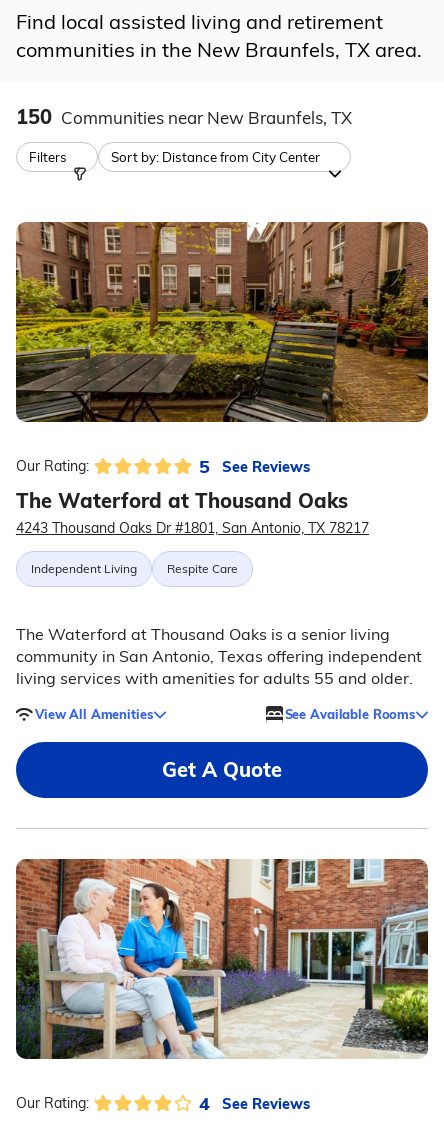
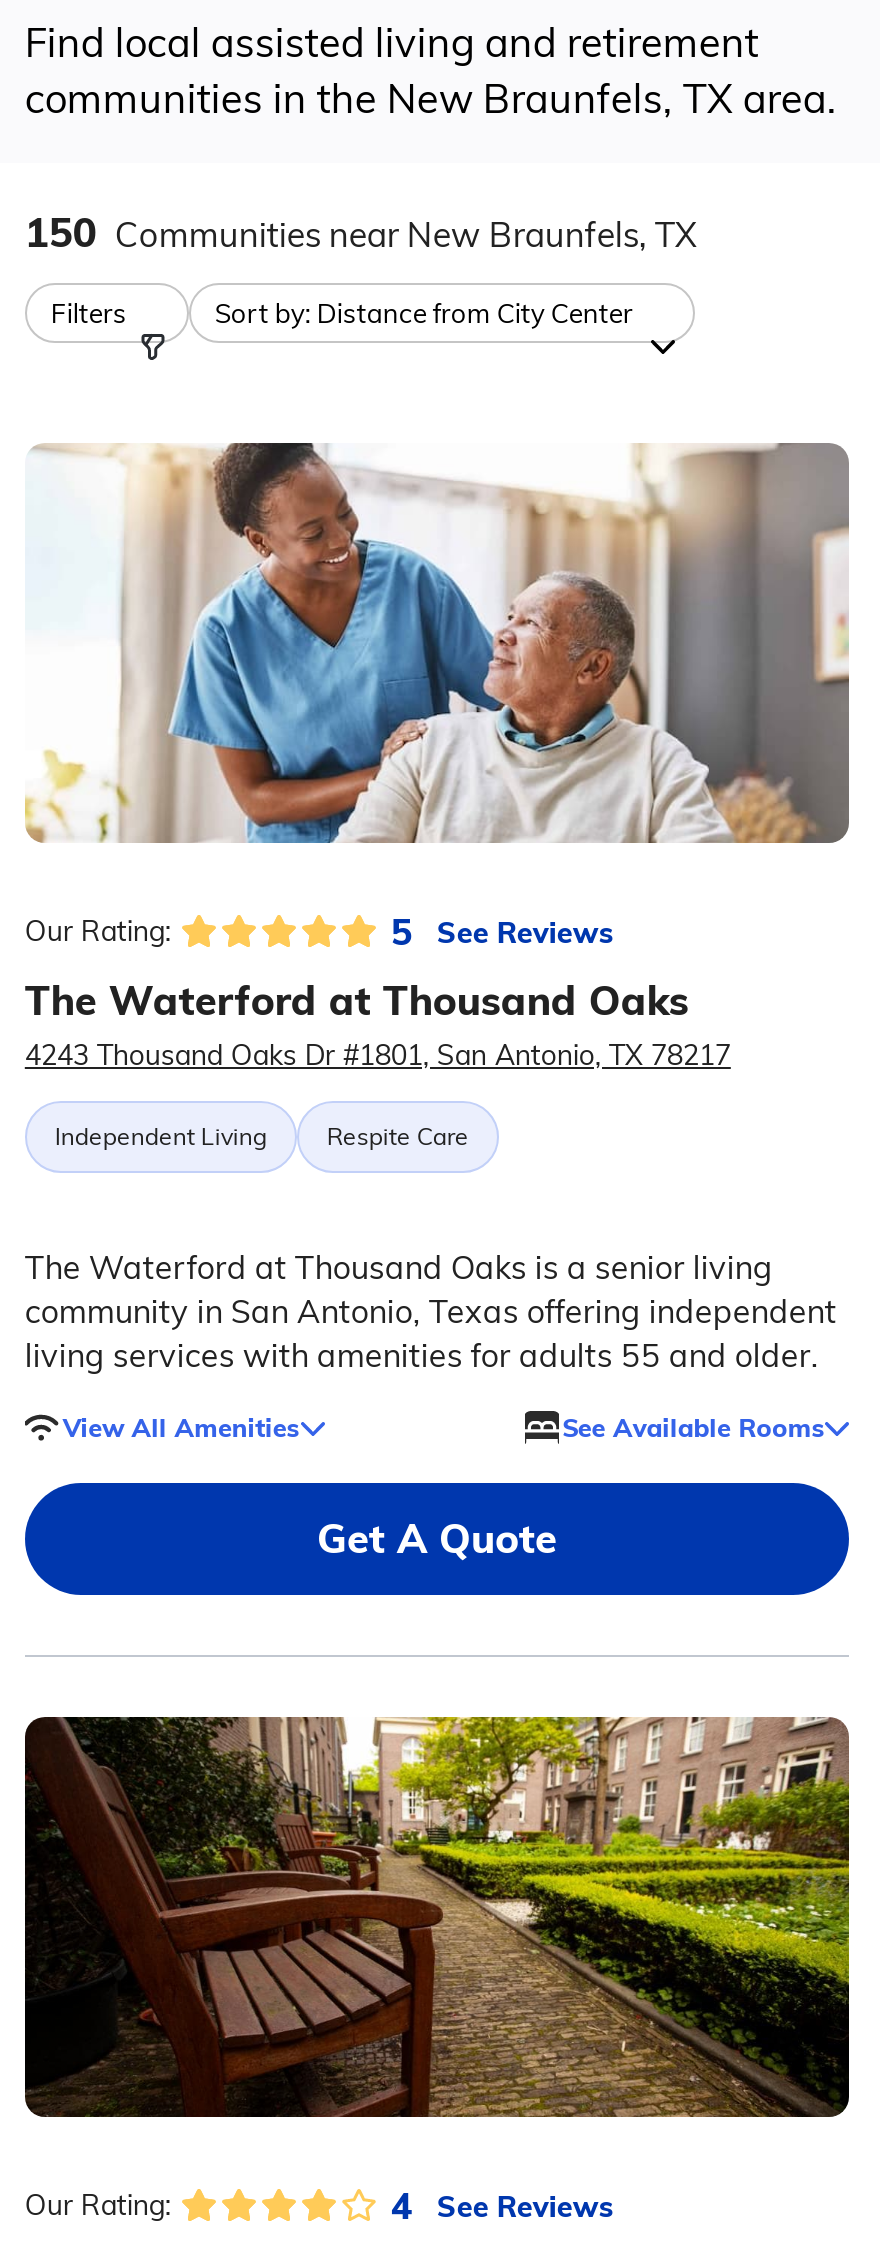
[15,221,429,423] [image] -> [25,441,849,845] [image]
[15,858,429,1060] [image] -> [23,1715,851,2119] [image]

